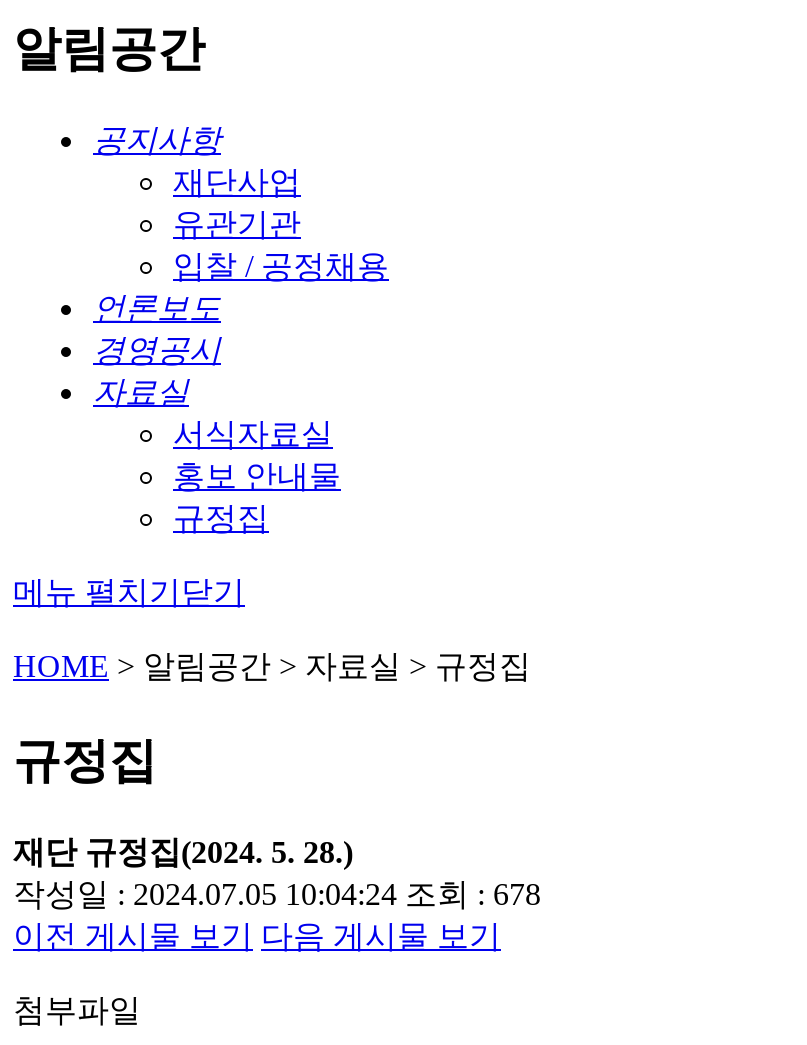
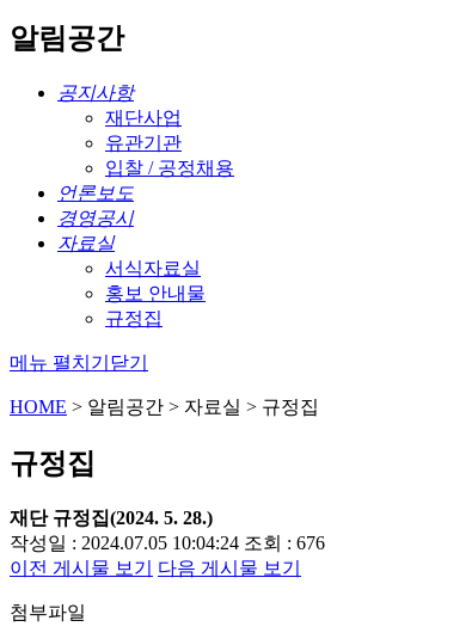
[13,877,541,911] 작성일 : 2024.07.05 10:04:24 조회 : 678 -> [10,533,325,553] 작성일 : 2024.07.05 10:04:24 조회 : 676

